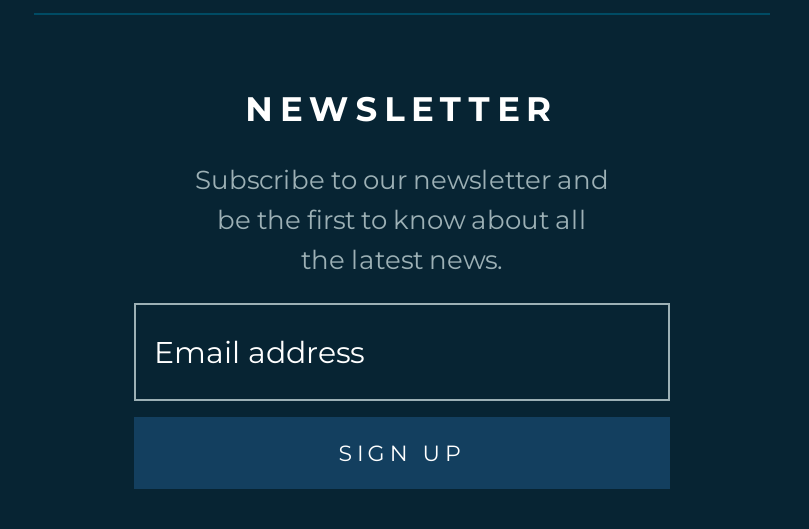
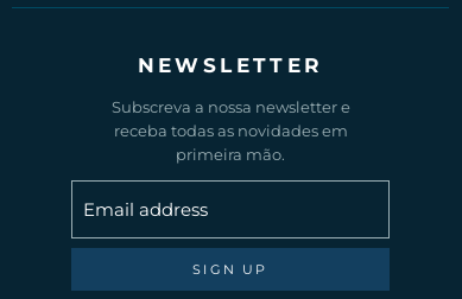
[195,164,609,276] Subscribe to our newsletter and | be the first to know about all | the latest news. -> [111,97,350,164] Subscreva a nossa newsletter e | receba todas as novidades em | primeira mão.

